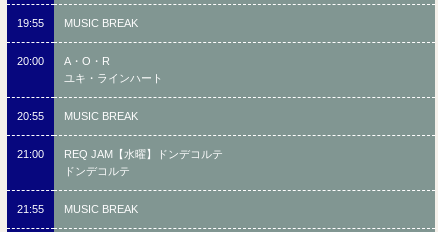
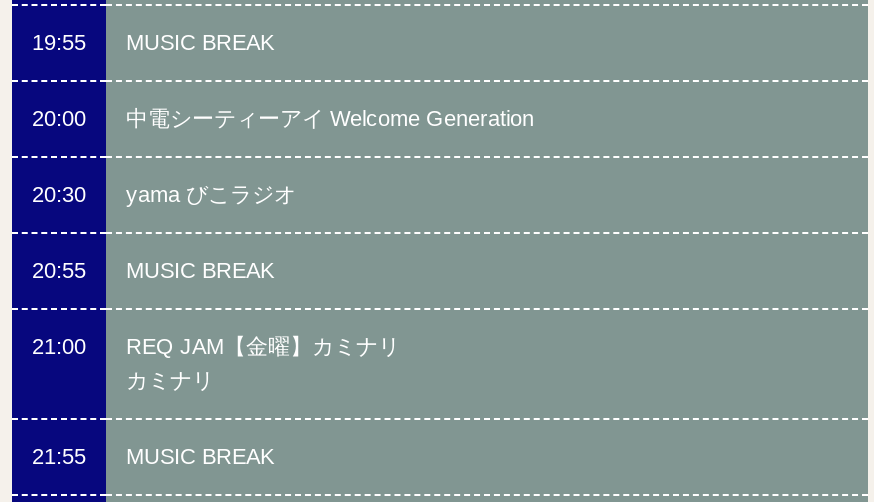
[64,55,163,84] A・O・R | ユキ・ラインハート -> [32,107,534,207] 中電シーティーアイ Welcome Generation | 20:30 | yama びこラジオ
[64,148,223,177] REQ JAM【水曜】ドンデコルテ | ドンデコルテ -> [126,335,400,393] REQ JAM【金曜】カミナリ | カミナリ

